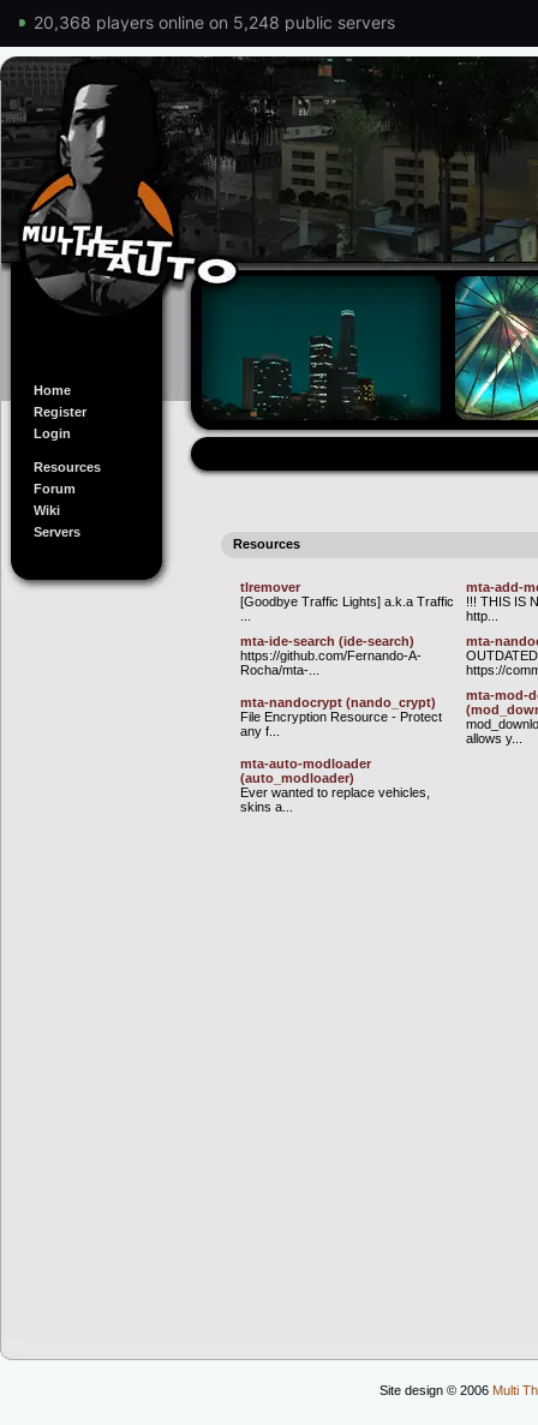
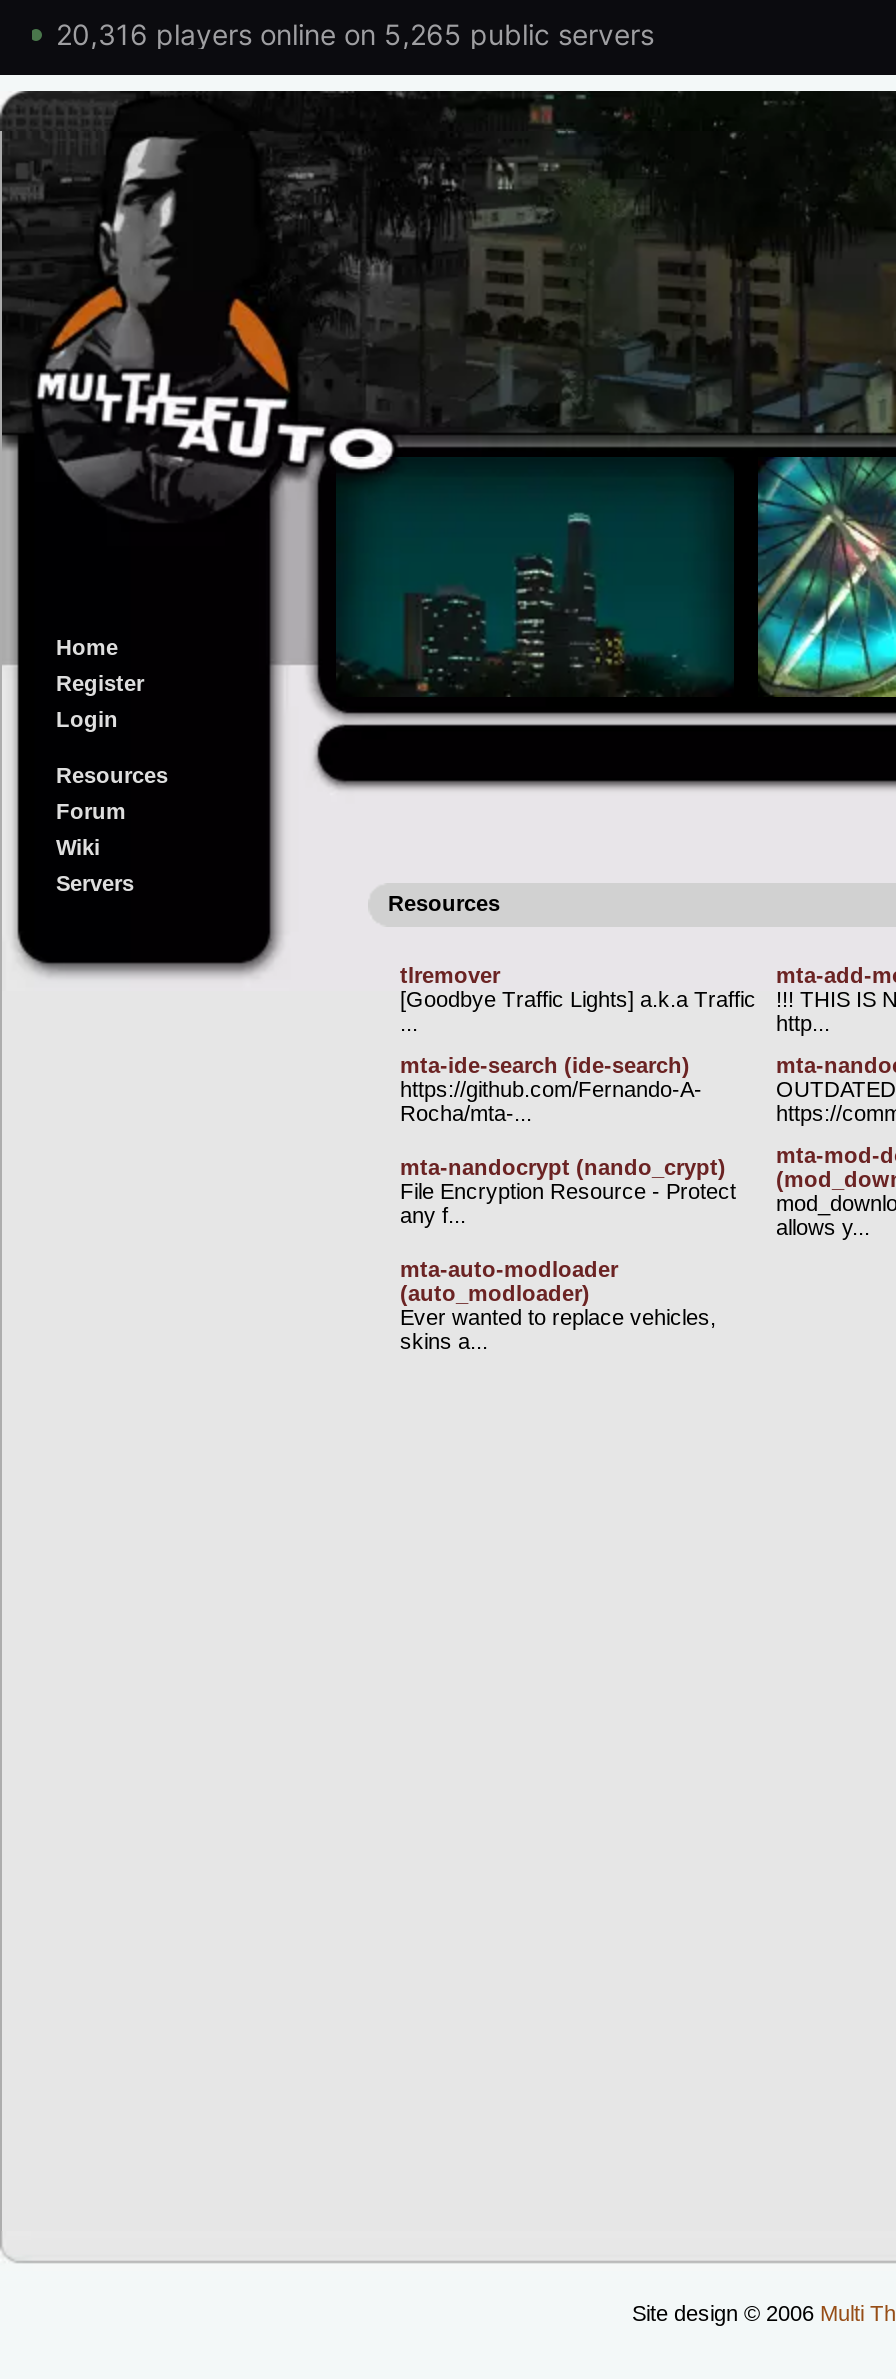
[34,12,395,32] 20,368 players online on 5,248 public servers -> [56,17,654,51] 20,316 players online on 5,265 public servers

